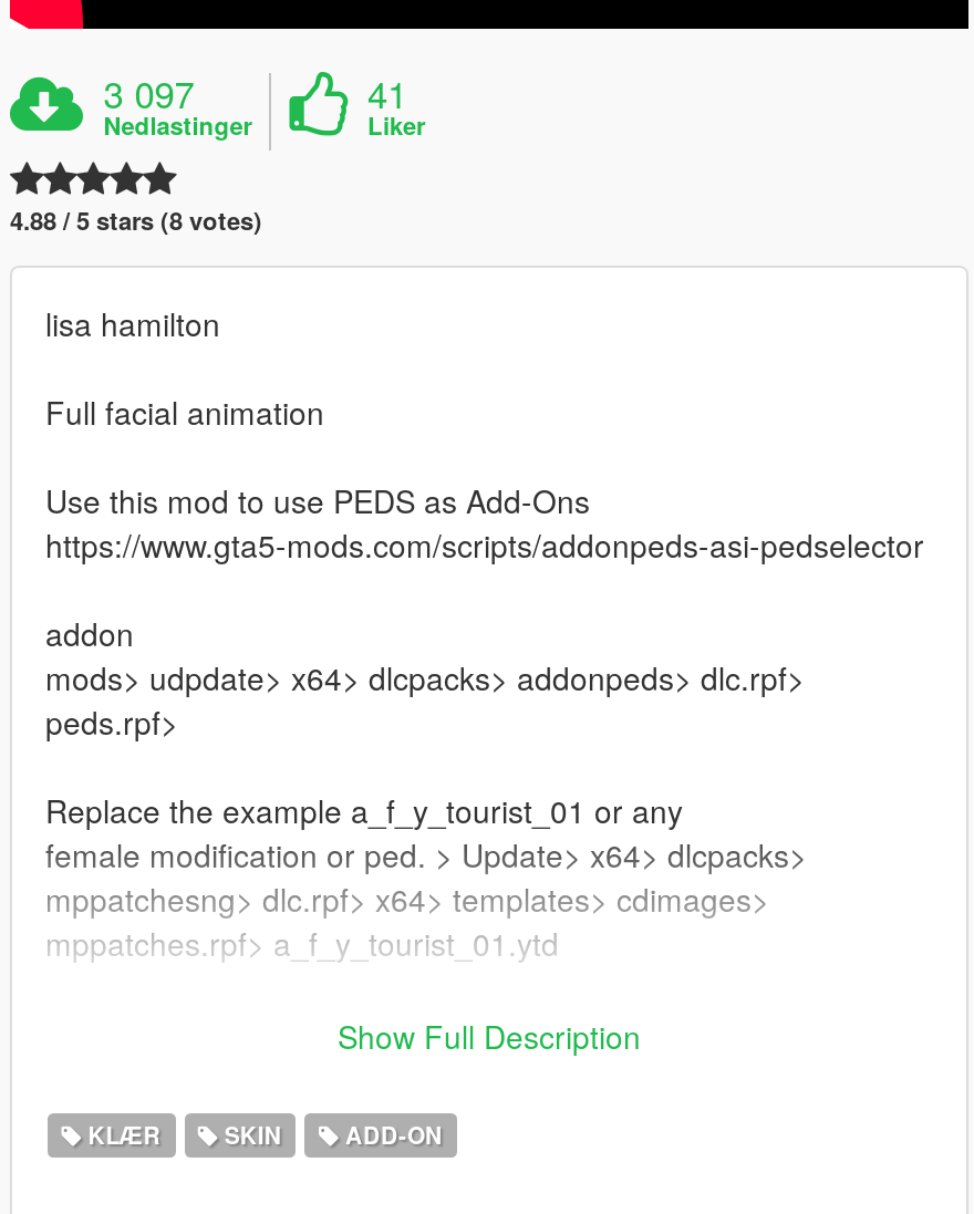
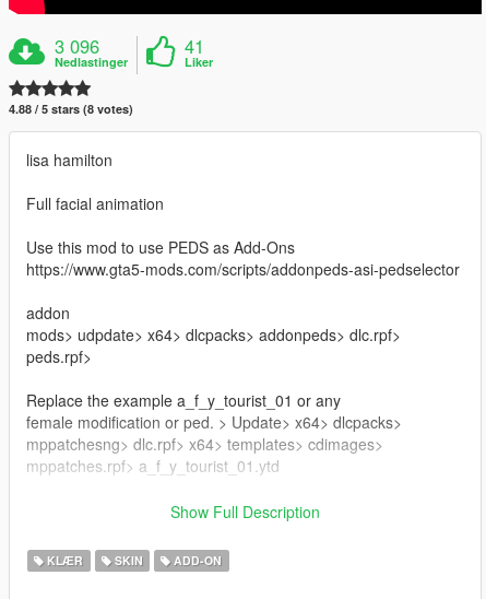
[103,67,194,120] 3 097 -> [55,33,100,59] 3 096

